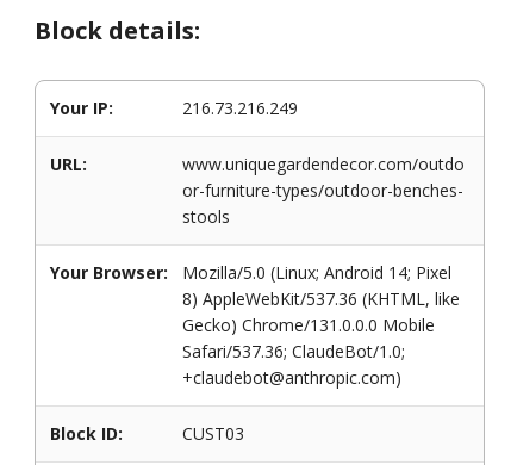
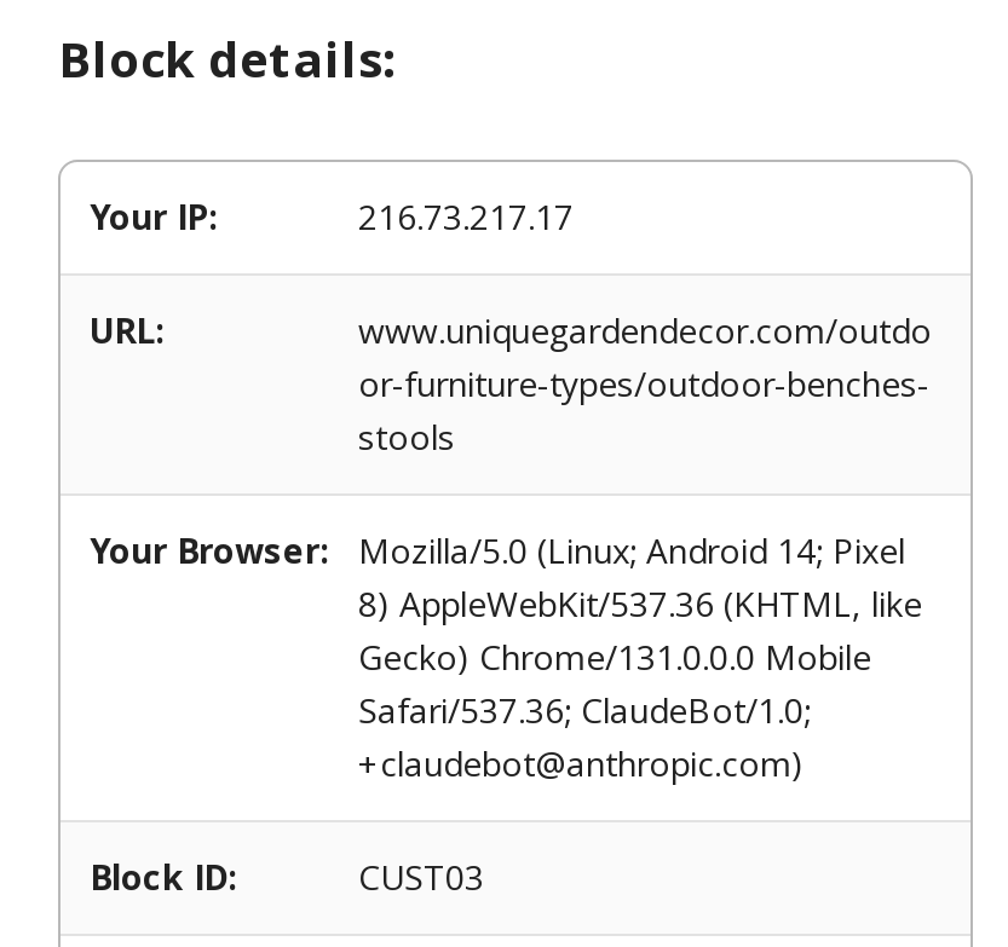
[182,97,298,119] 216.73.216.249 -> [358,194,574,239] 216.73.217.17

